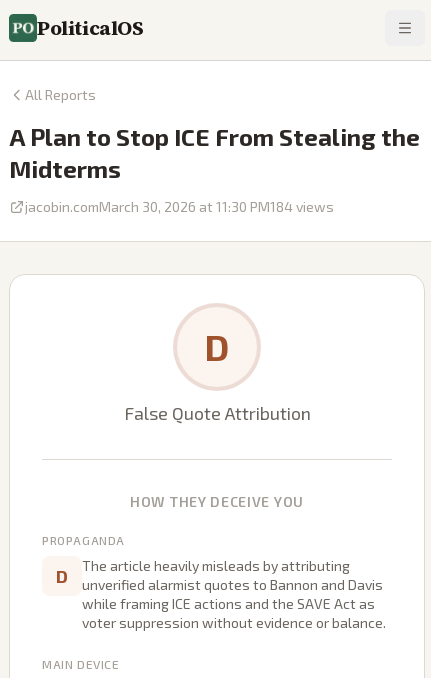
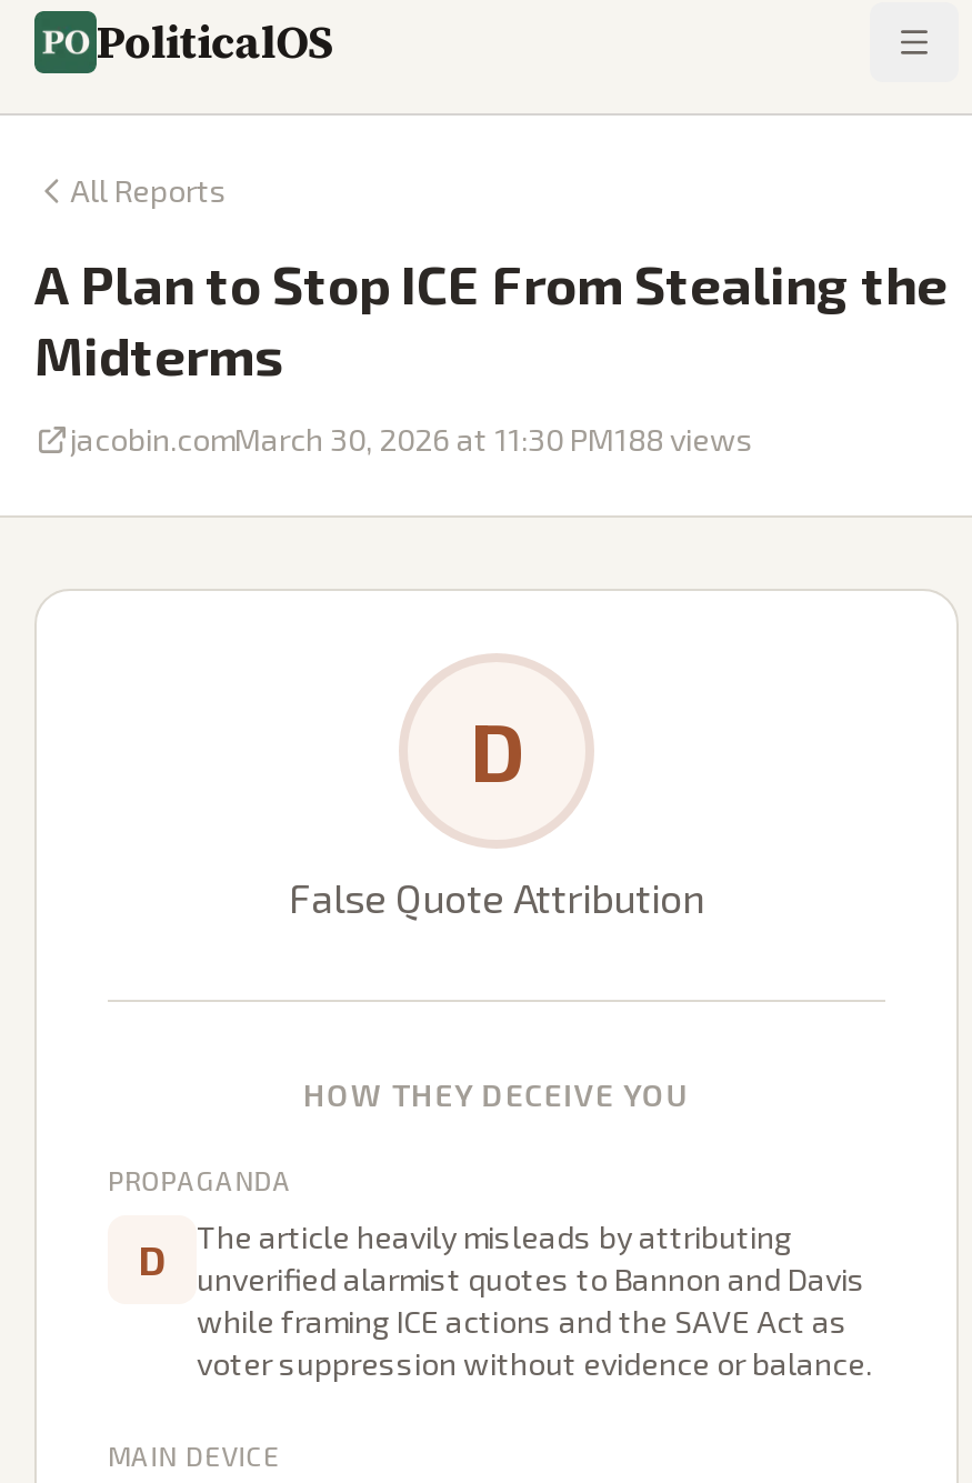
[25,198,334,215] jacobin.comMarch 30, 2026 at 11:30 PM184 views -> [70,420,754,458] jacobin.comMarch 30, 2026 at 11:30 PM188 views

